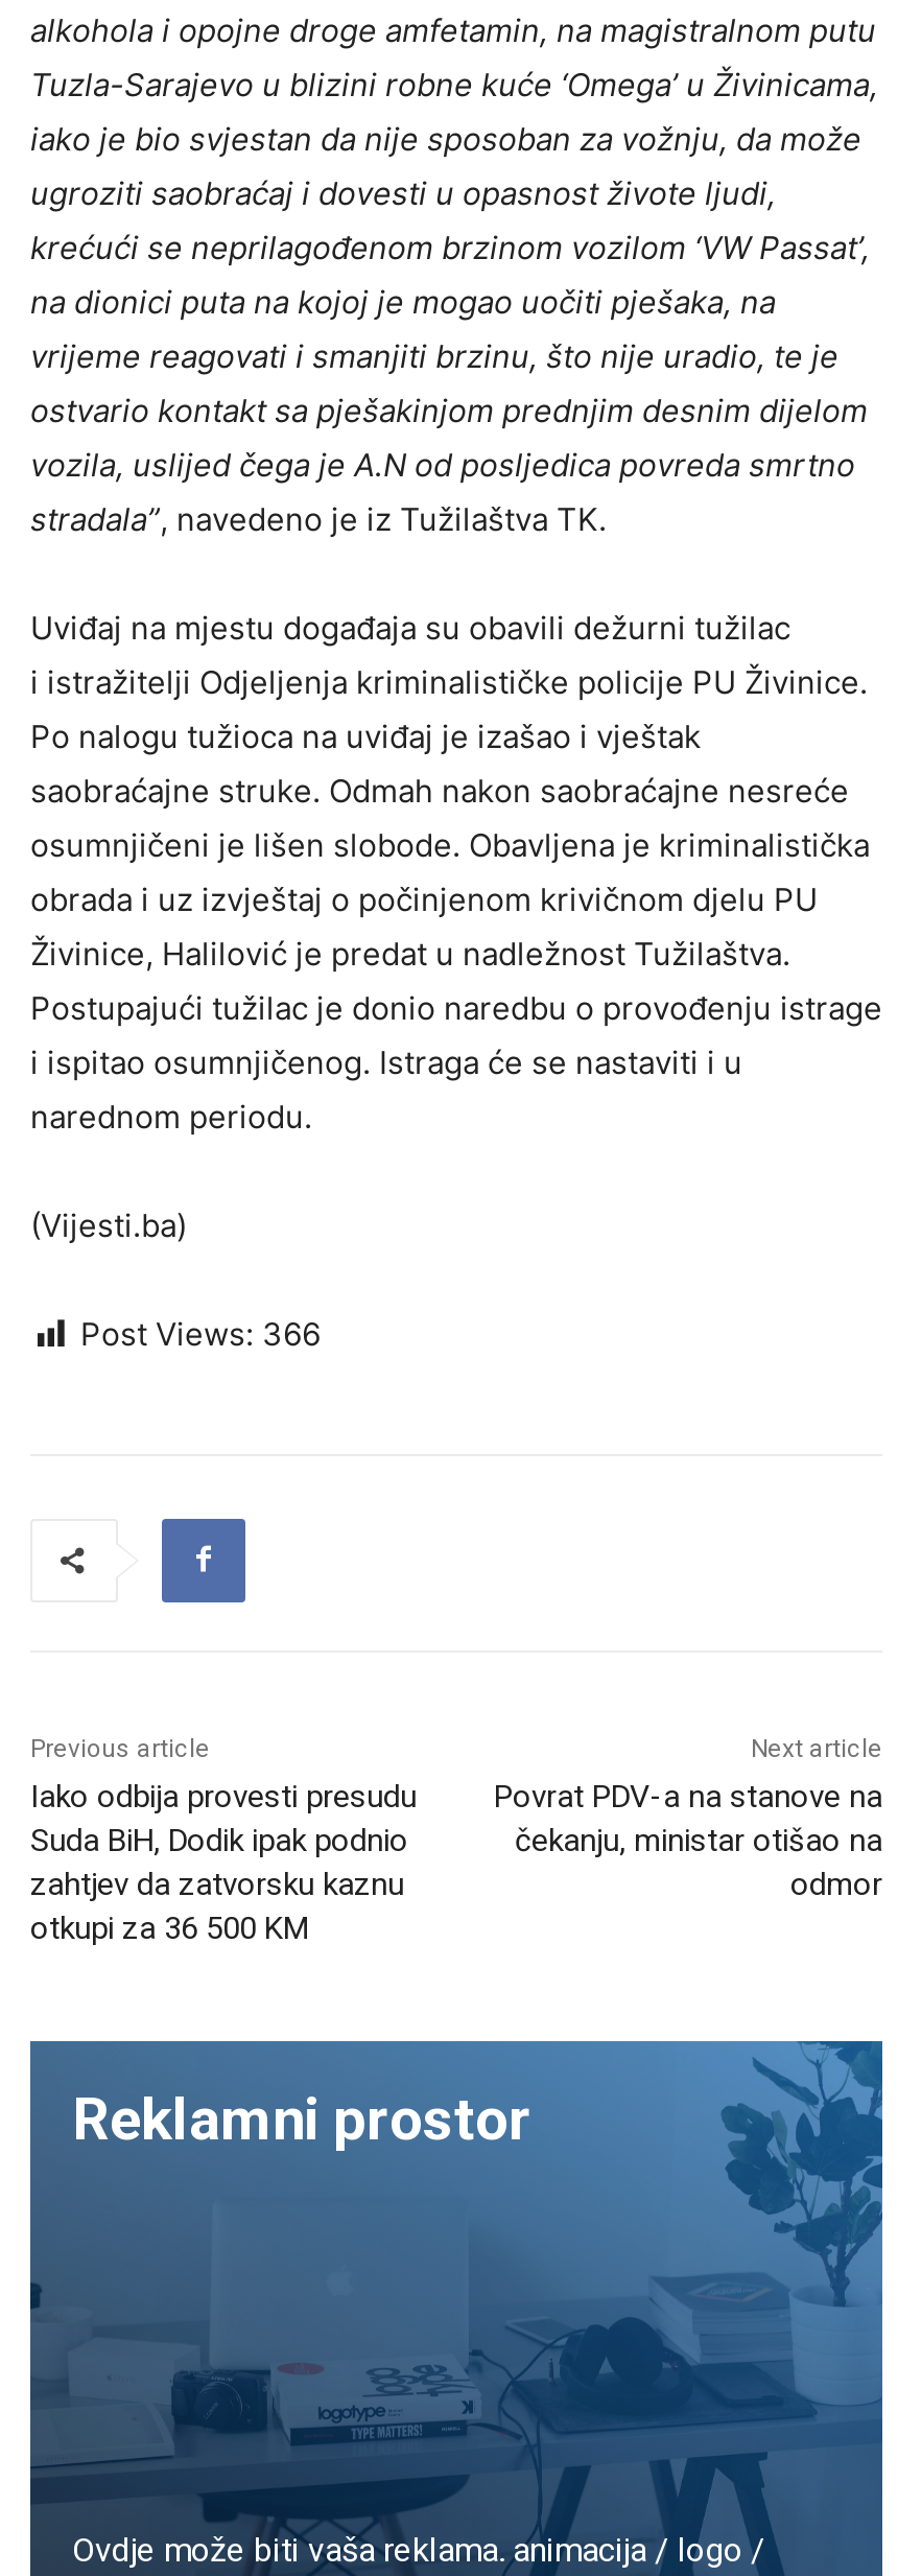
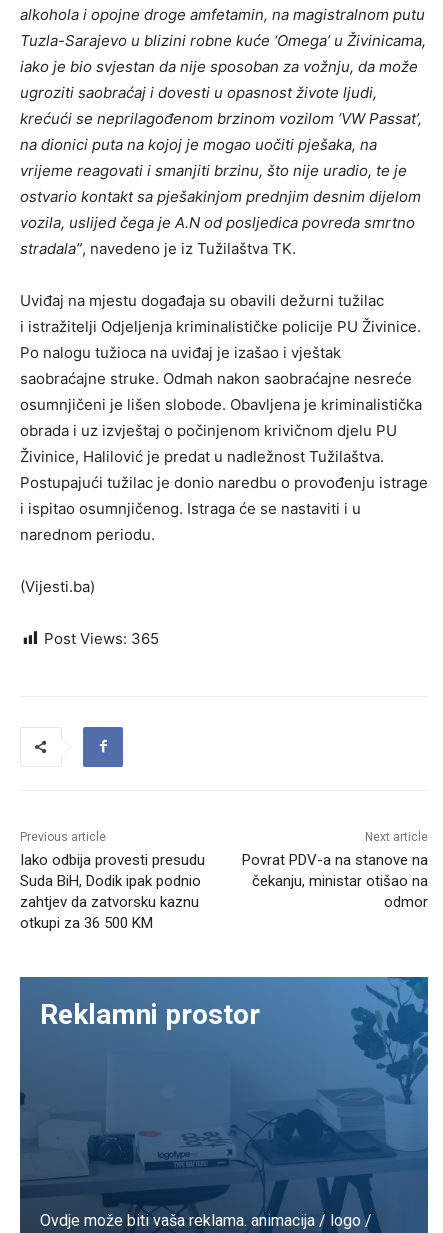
[80,1313,321,1353] Post Views: 366 -> [44,629,159,648] Post Views: 365

